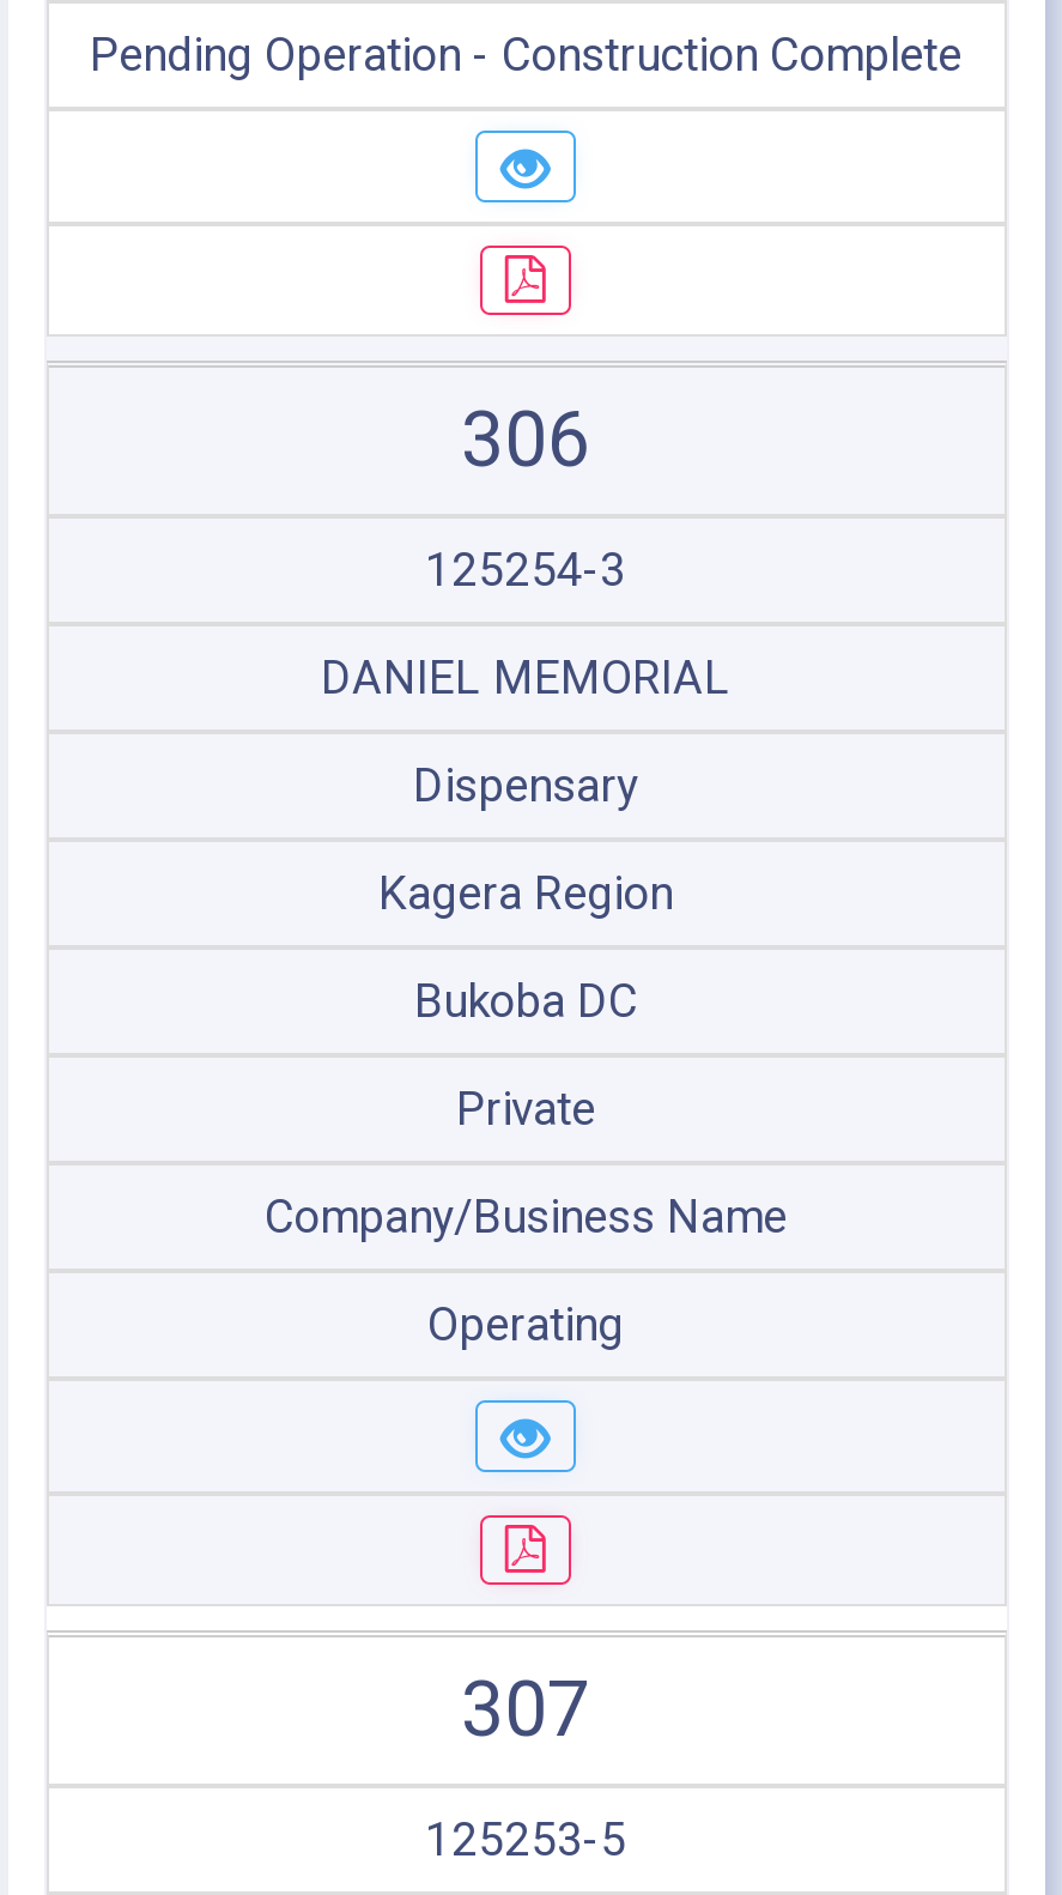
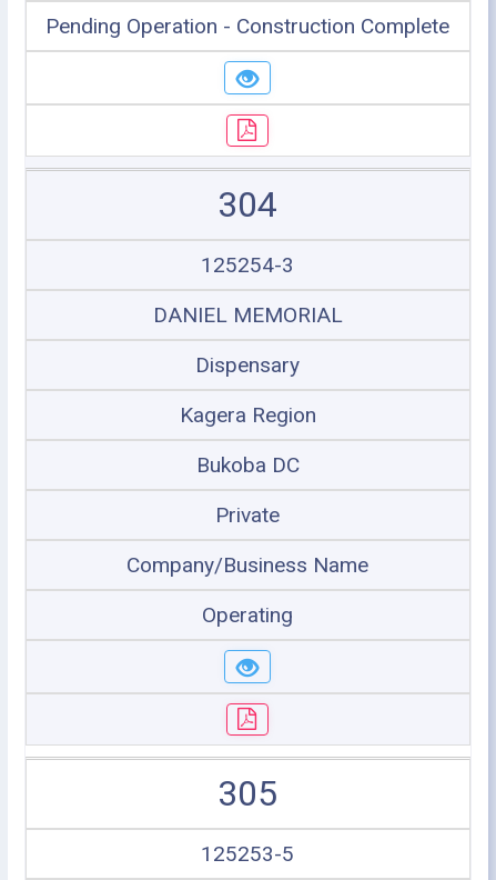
[461,394,590,485] 306 -> [217,183,277,226] 304
[461,1664,590,1755] 307 -> [217,772,277,814] 305

